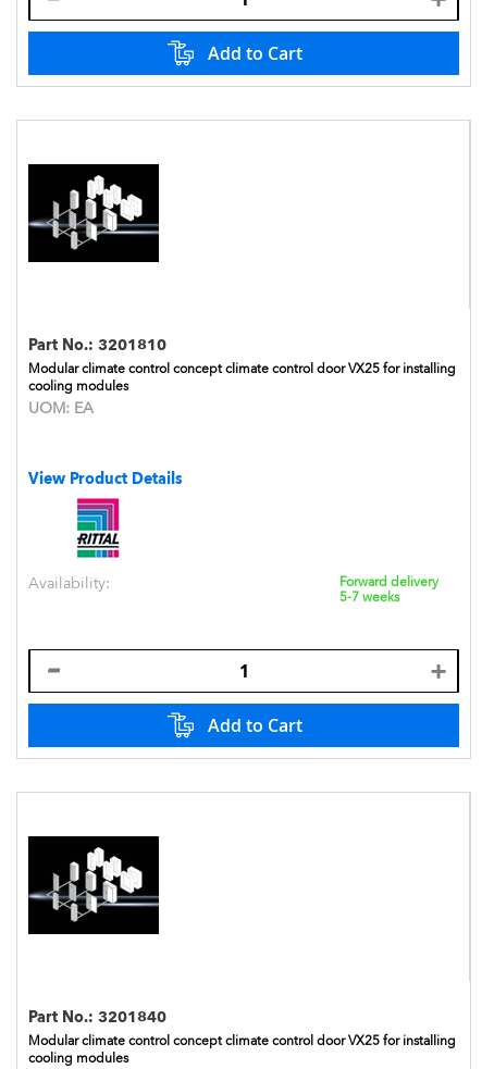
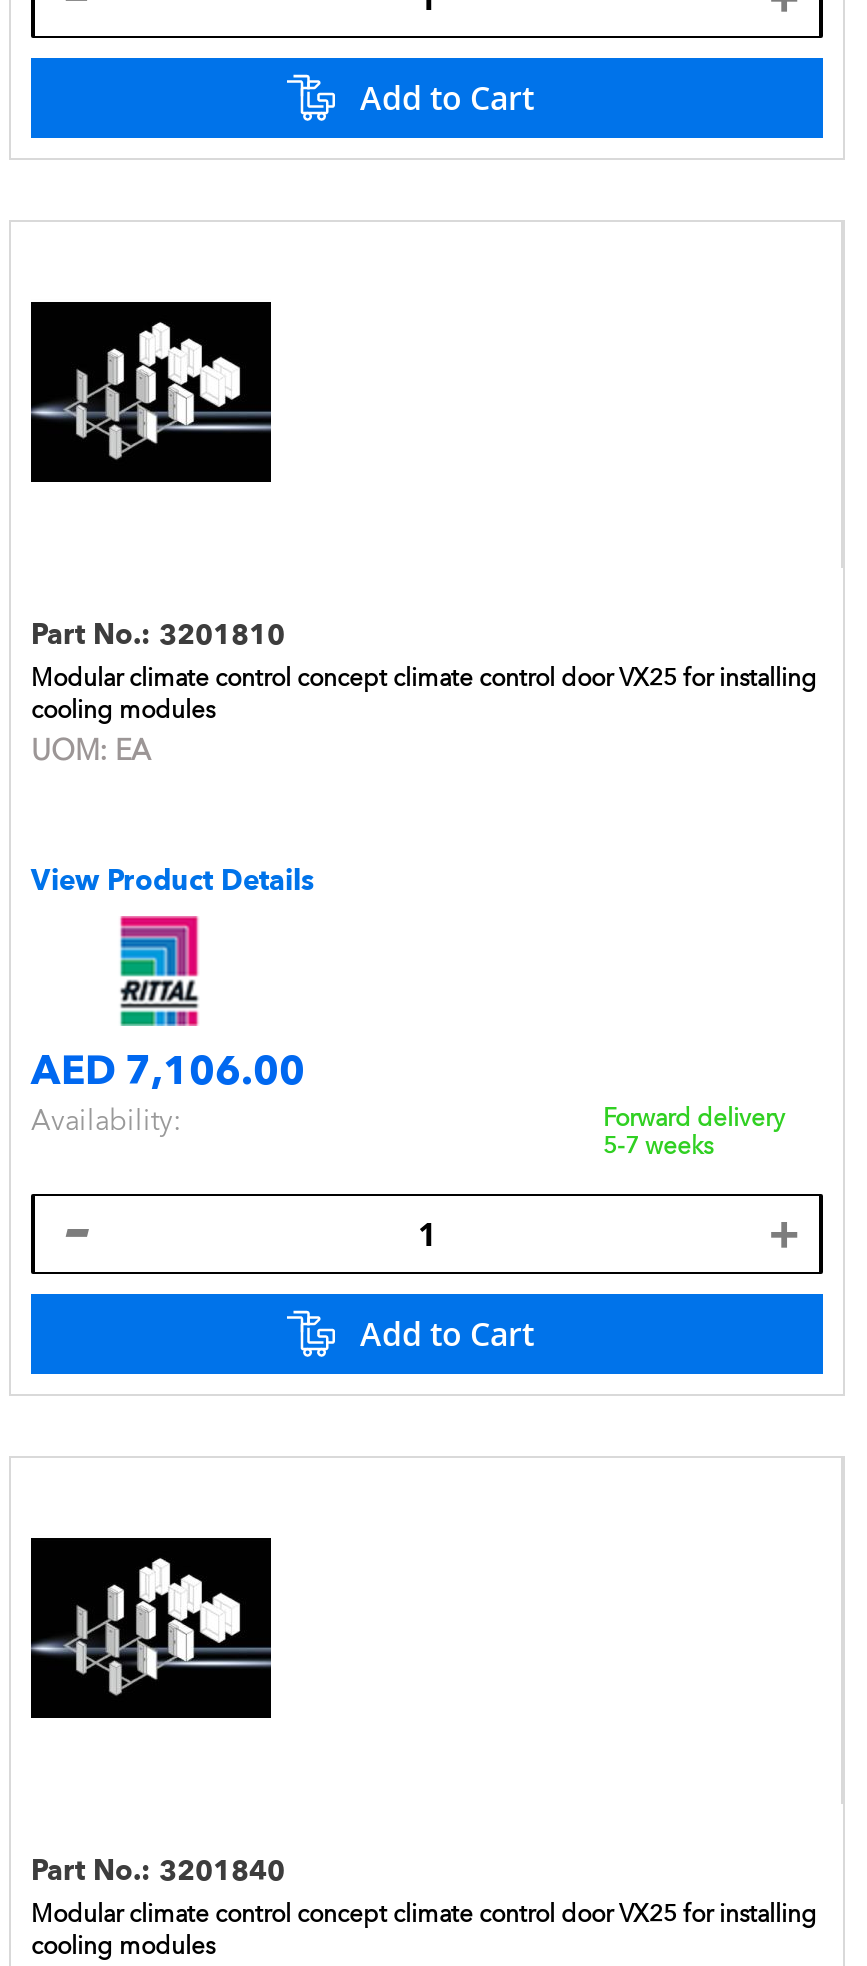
none -> [31,1046,305,1094] AED 7,106.00
moved [28,574,438,605] -> [31,1104,785,1160]: Availability: | Forward delivery | 5-7 weeks

